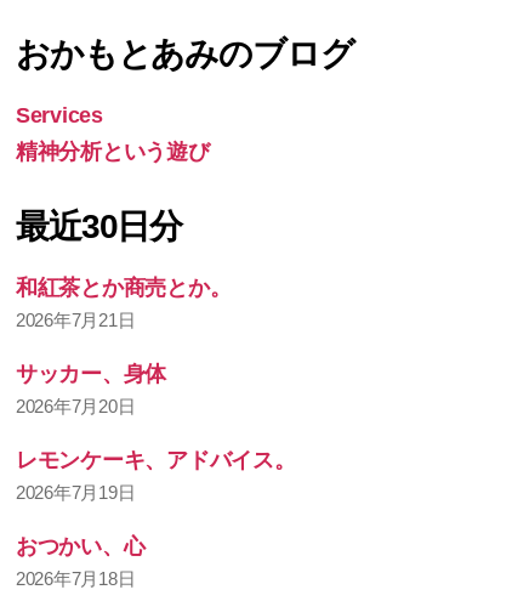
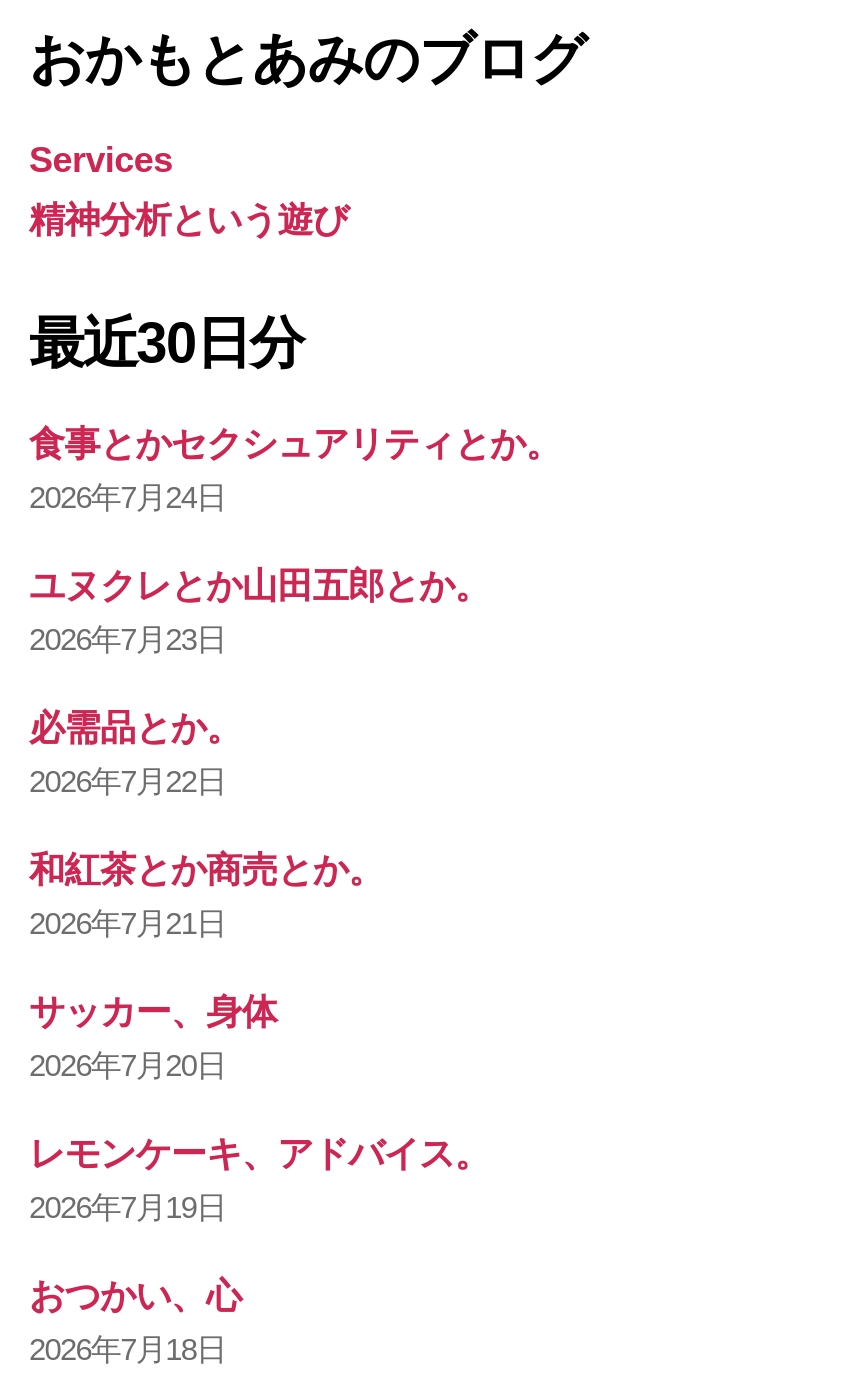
none -> [29,425,561,799] 食事とかセクシュアリティとか。 | 2026年7月24日 | ユヌクレとか山田五郎とか。 | 2026年7月23日 | 必需品とか。 | 2026年7月22日

